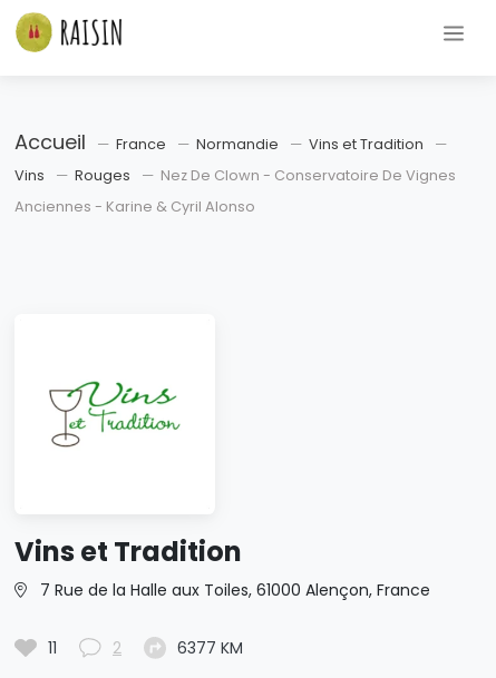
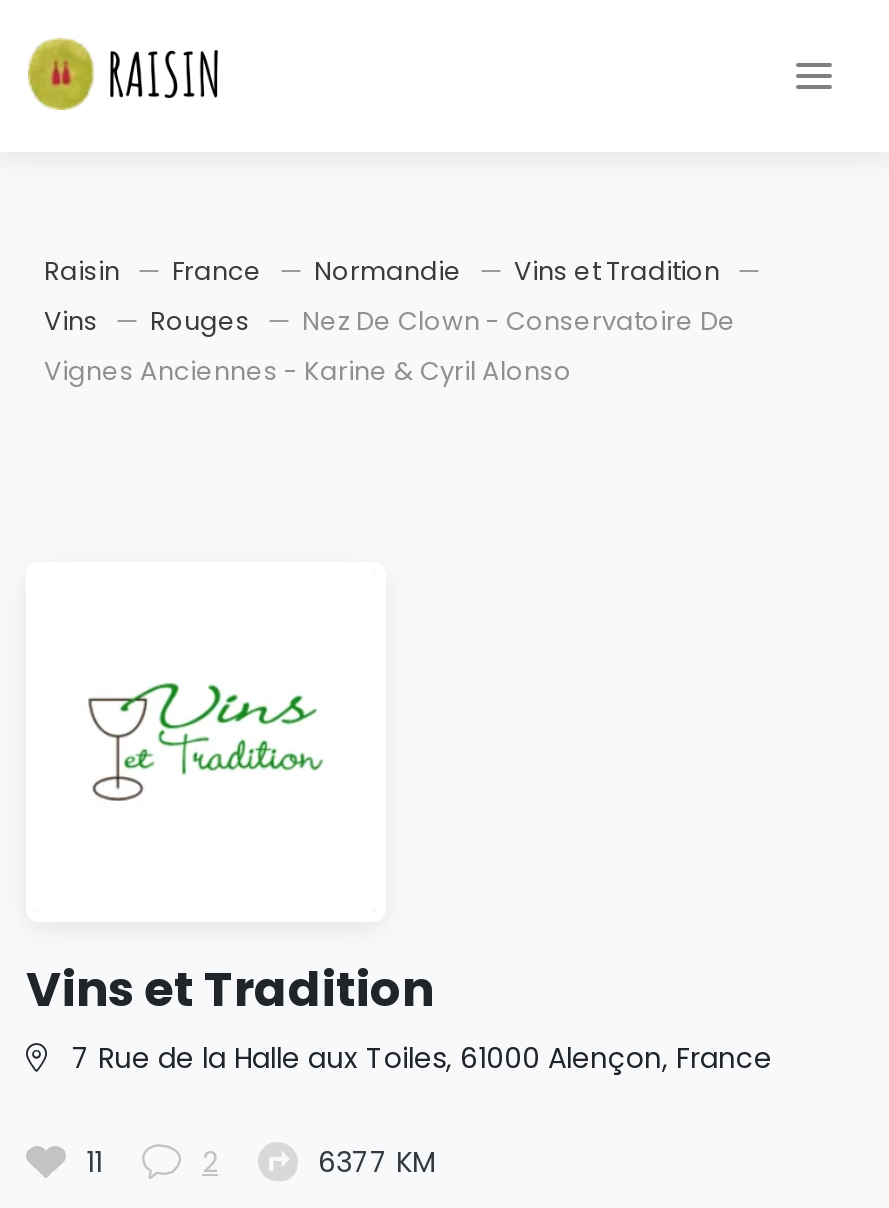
[14,128,86,156] Accueil -> [44,254,120,288] Raisin

